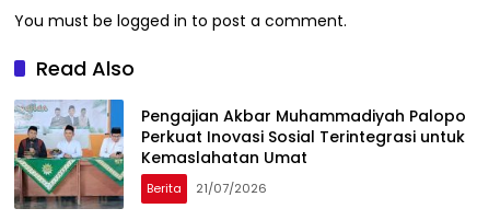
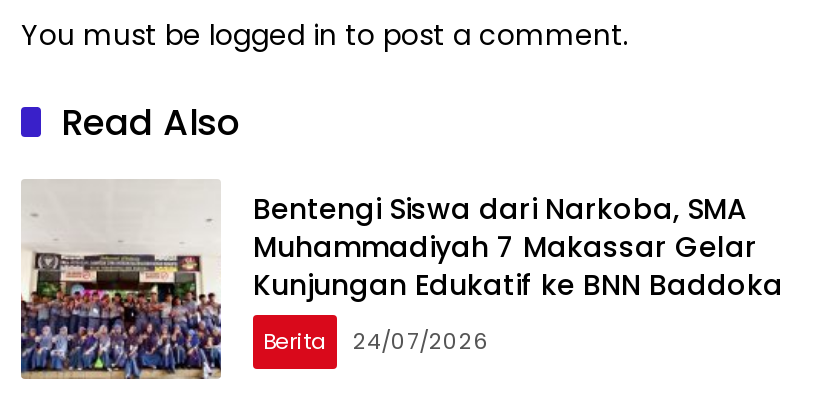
[13,99,466,210] [image] | Pengajian Akbar Muhammadiyah Palopo | Perkuat Inovasi Sosial Terintegrasi untuk | Kemaslahatan Umat -> [19,179,783,381] [image] | Bentengi Siswa dari Narkoba, SMA | Muhammadiyah 7 Makassar Gelar | Kunjungan Edukatif ke BNN Baddoka
[147,179,267,196] Berita 21/07/2026 -> [263,324,489,356] Berita 24/07/2026

